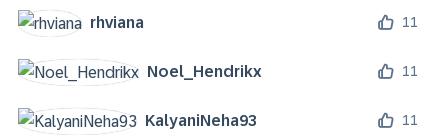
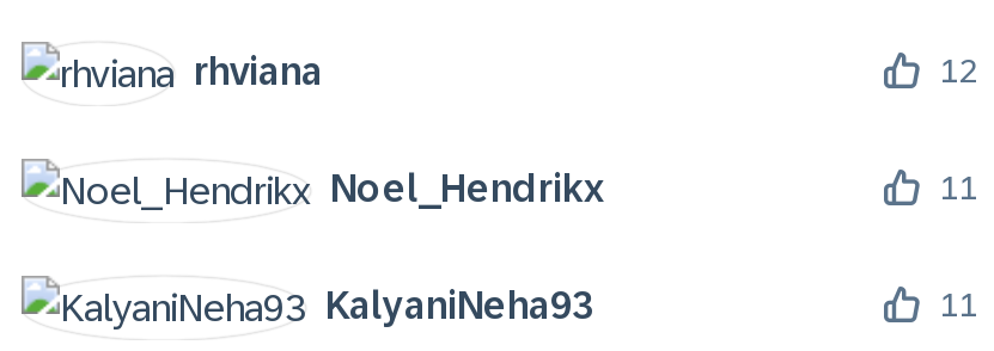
[399,14,418,30] 11 -> [933,52,978,90] 12

